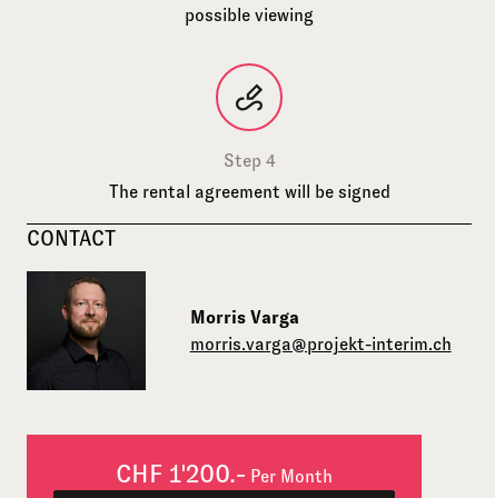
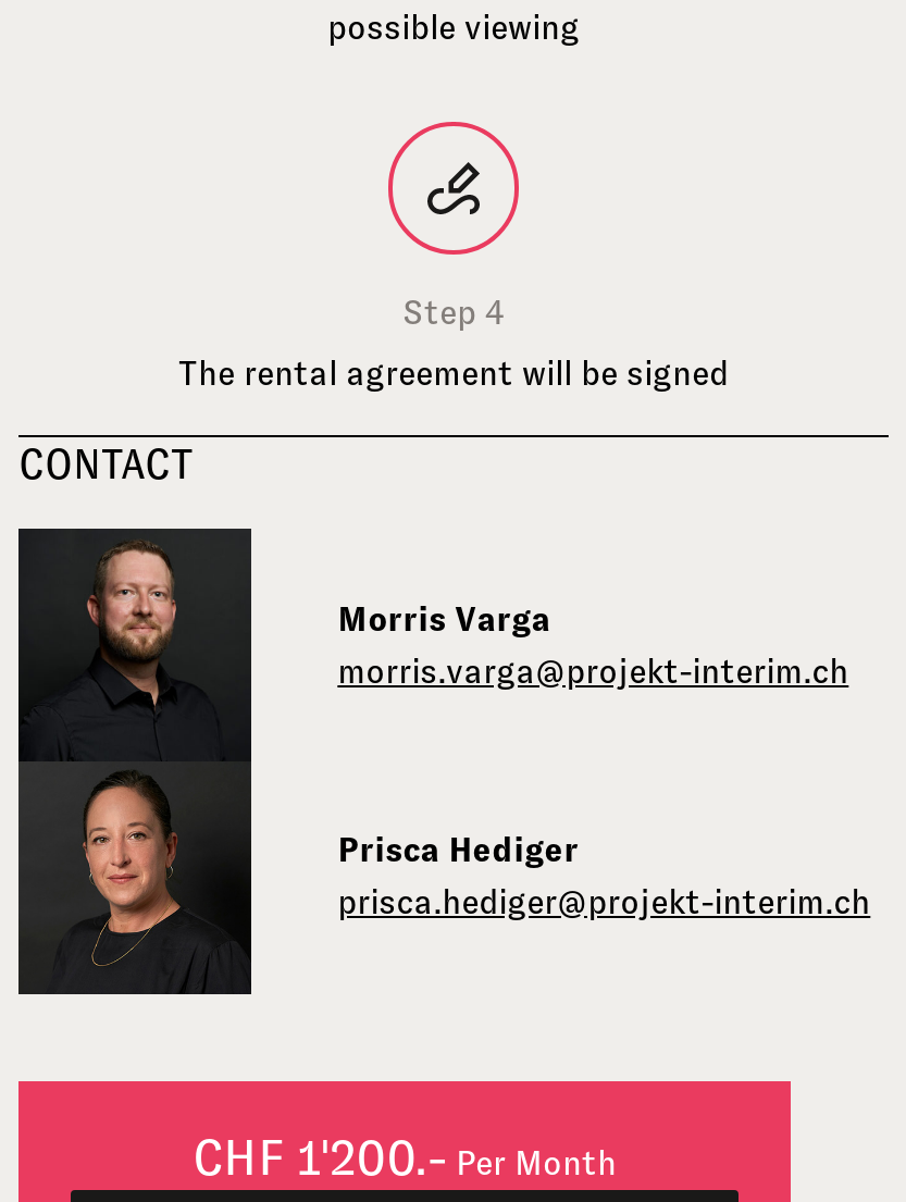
none -> [82,777,179,938] [image]
none -> [338,832,871,921] Prisca Hediger | prisca.hediger@projekt-interim.ch

